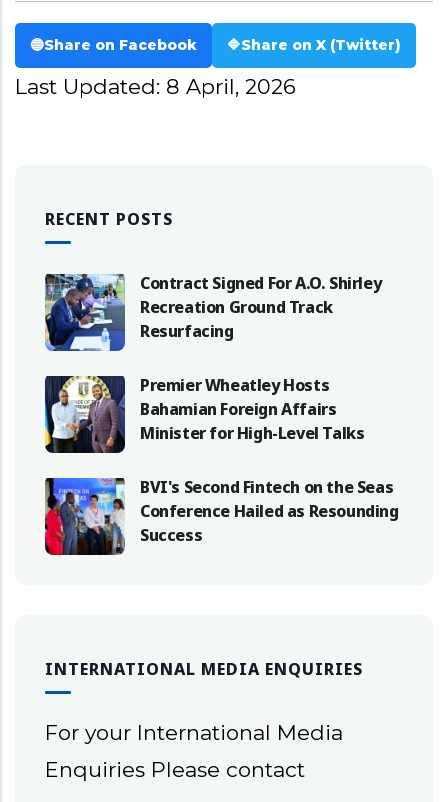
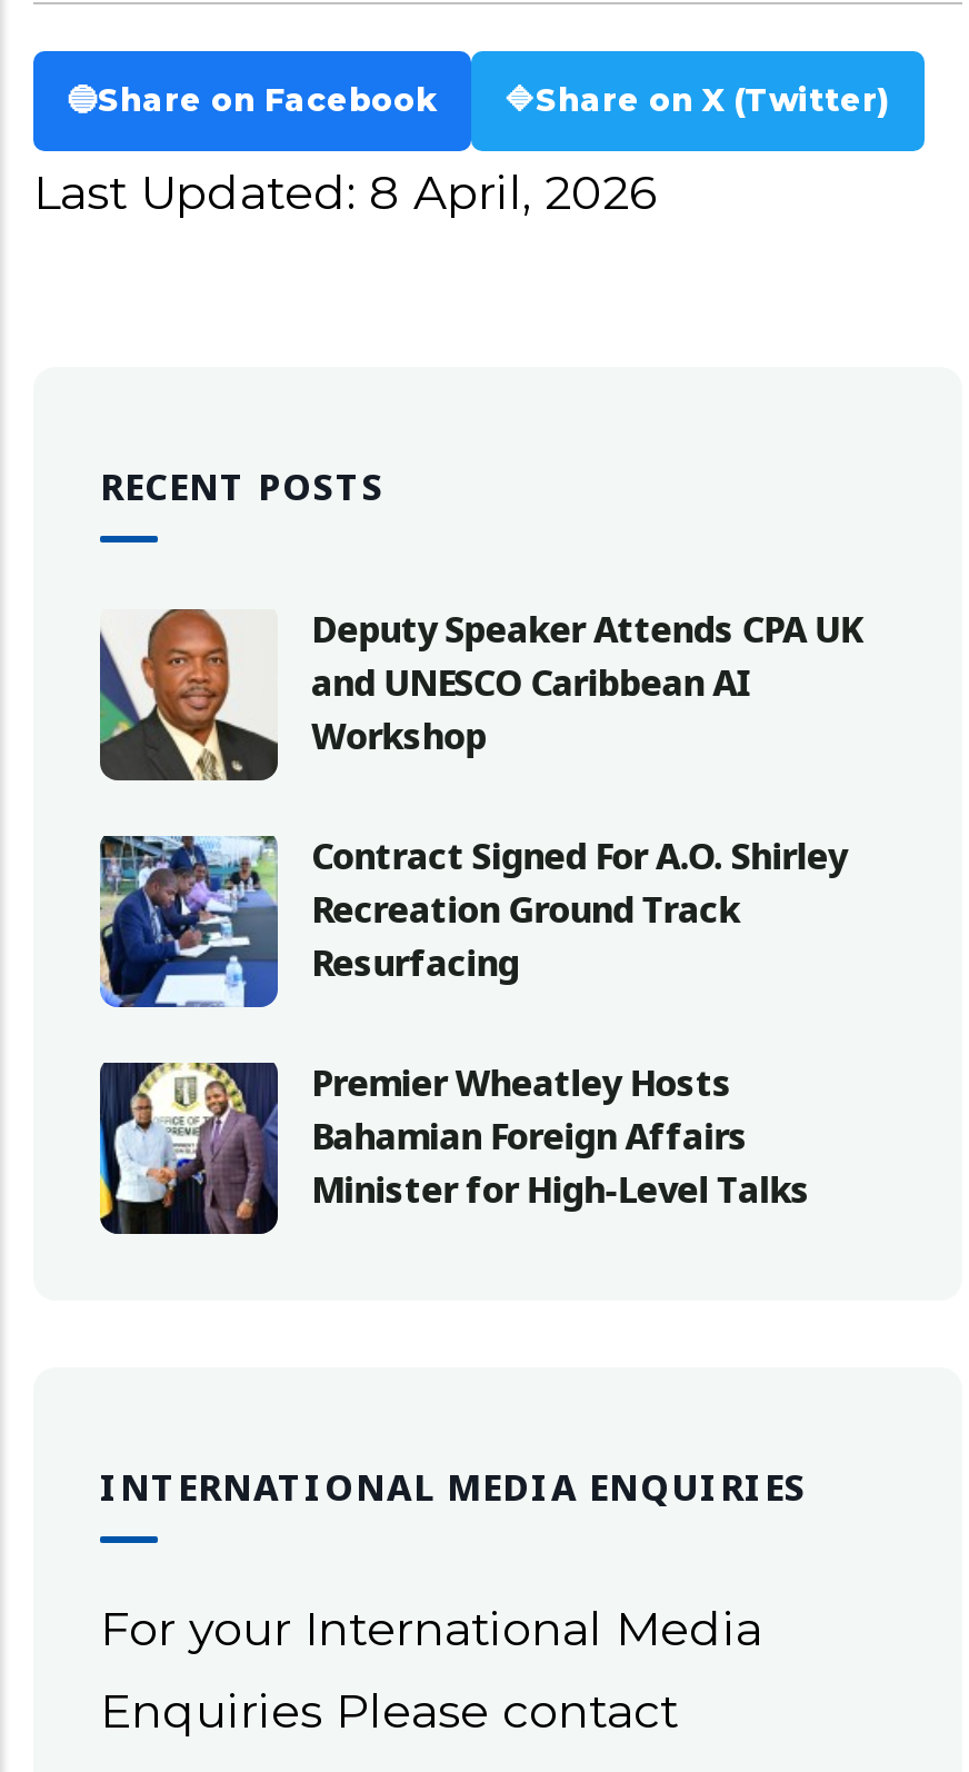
none -> [98,605,861,783] [image] | Deputy Speaker Attends CPA UK | and UNESCO Caribbean AI | Workshop
moved [43,272,381,444] -> [96,832,847,1214]: [image] | Contract Signed For A.O. Shirley | Recreation Ground Track | Resurfacing | Premier Wheatley Hosts | Bahamian Foreign Affairs | Minister for High-Level Talks
[44,476,399,556] [image] | BVI's Second Fintech on the Seas | Conference Hailed as Resounding | Success -> none

